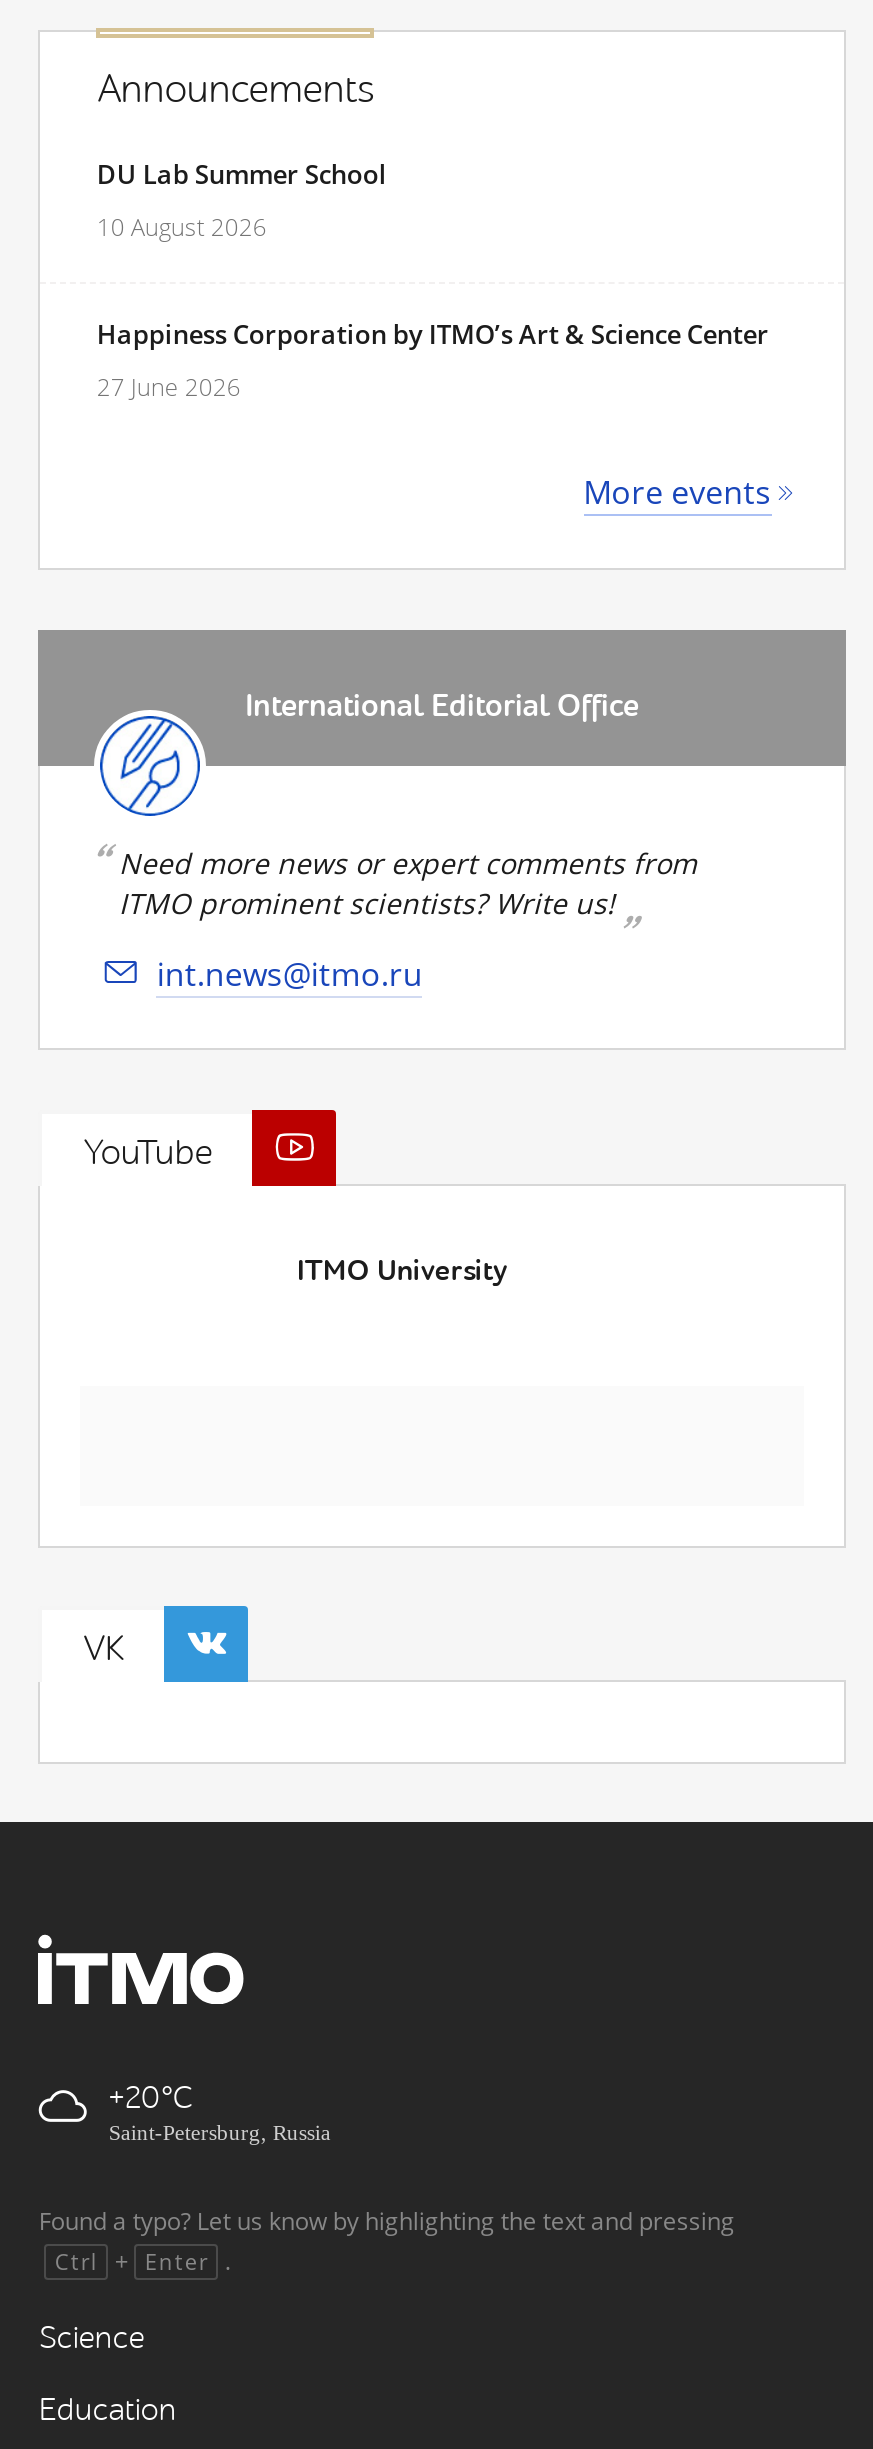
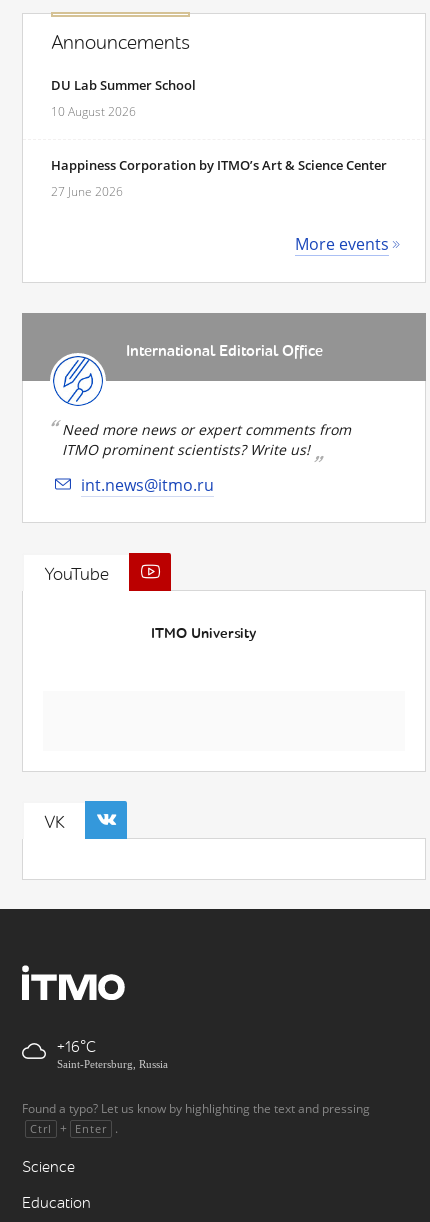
[109,2080,161,2118] +20 -> [57,1038,80,1057] +16

